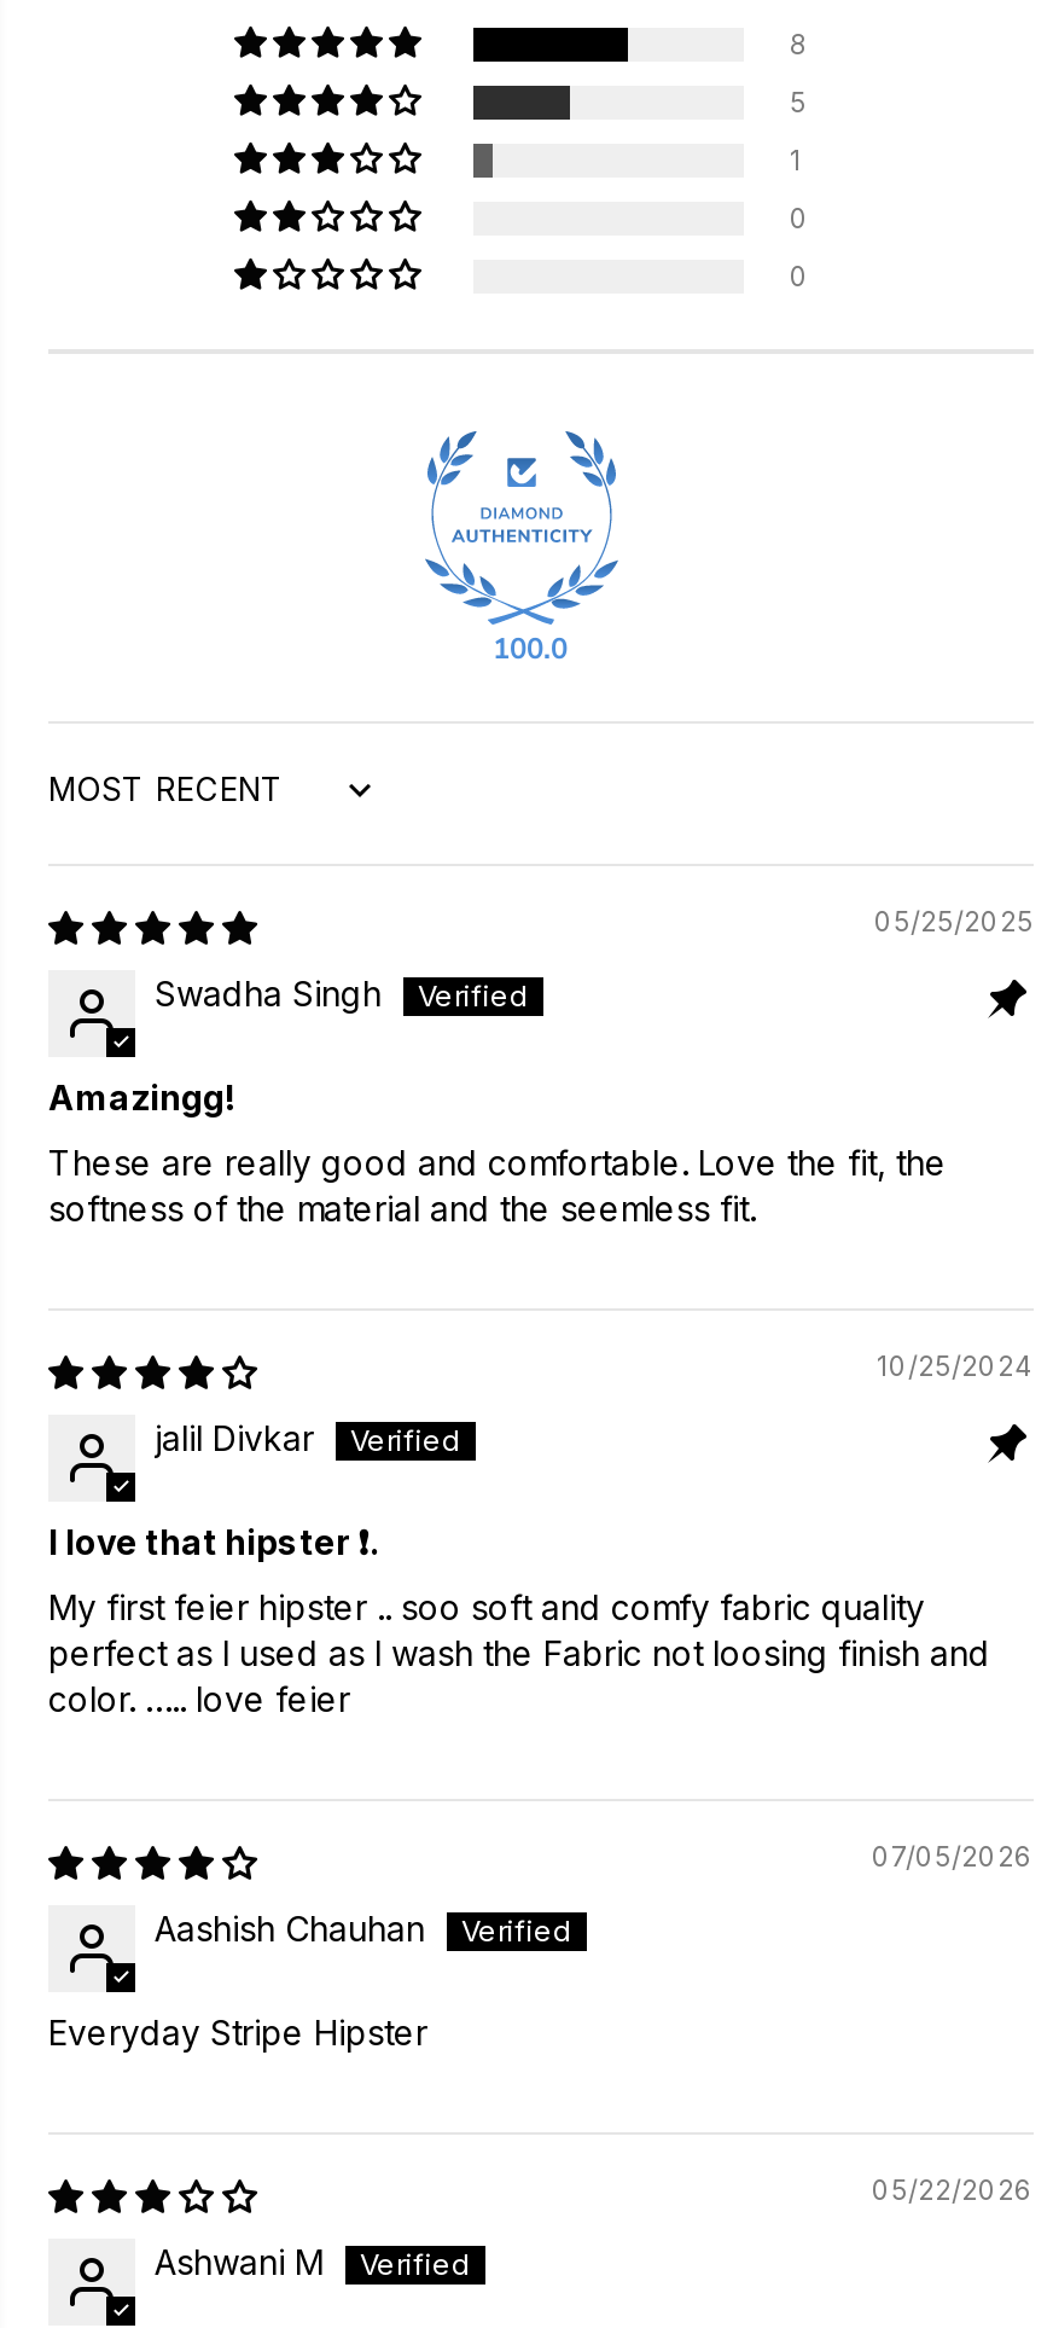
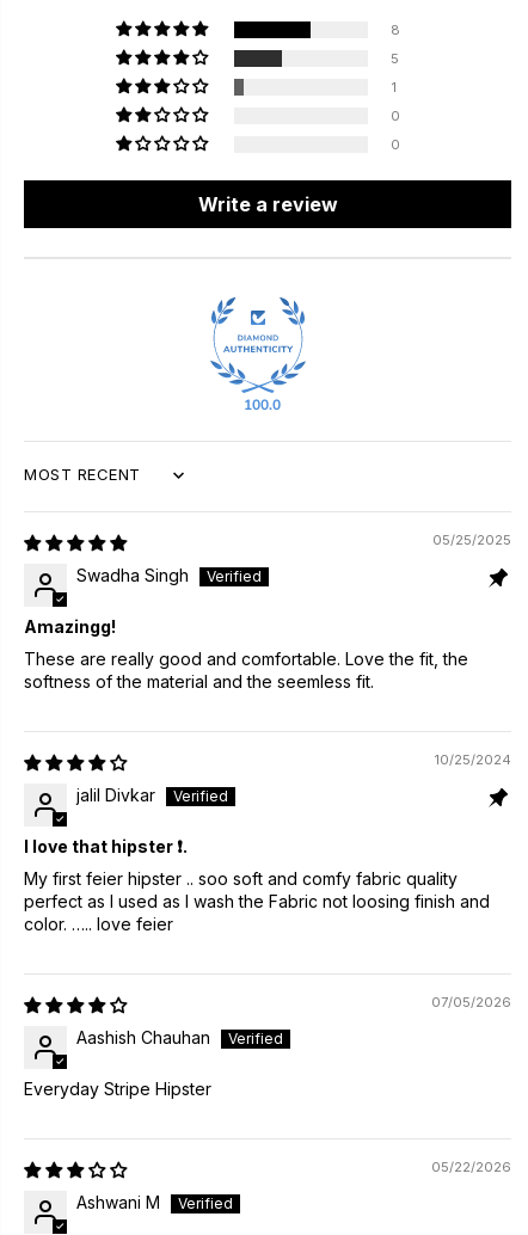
none -> [198,193,337,217] Write a review

